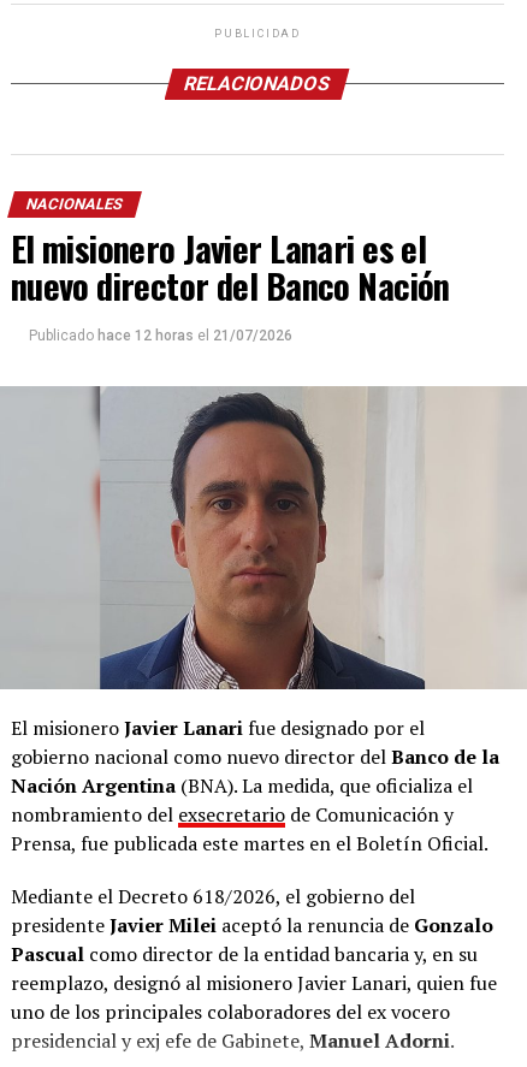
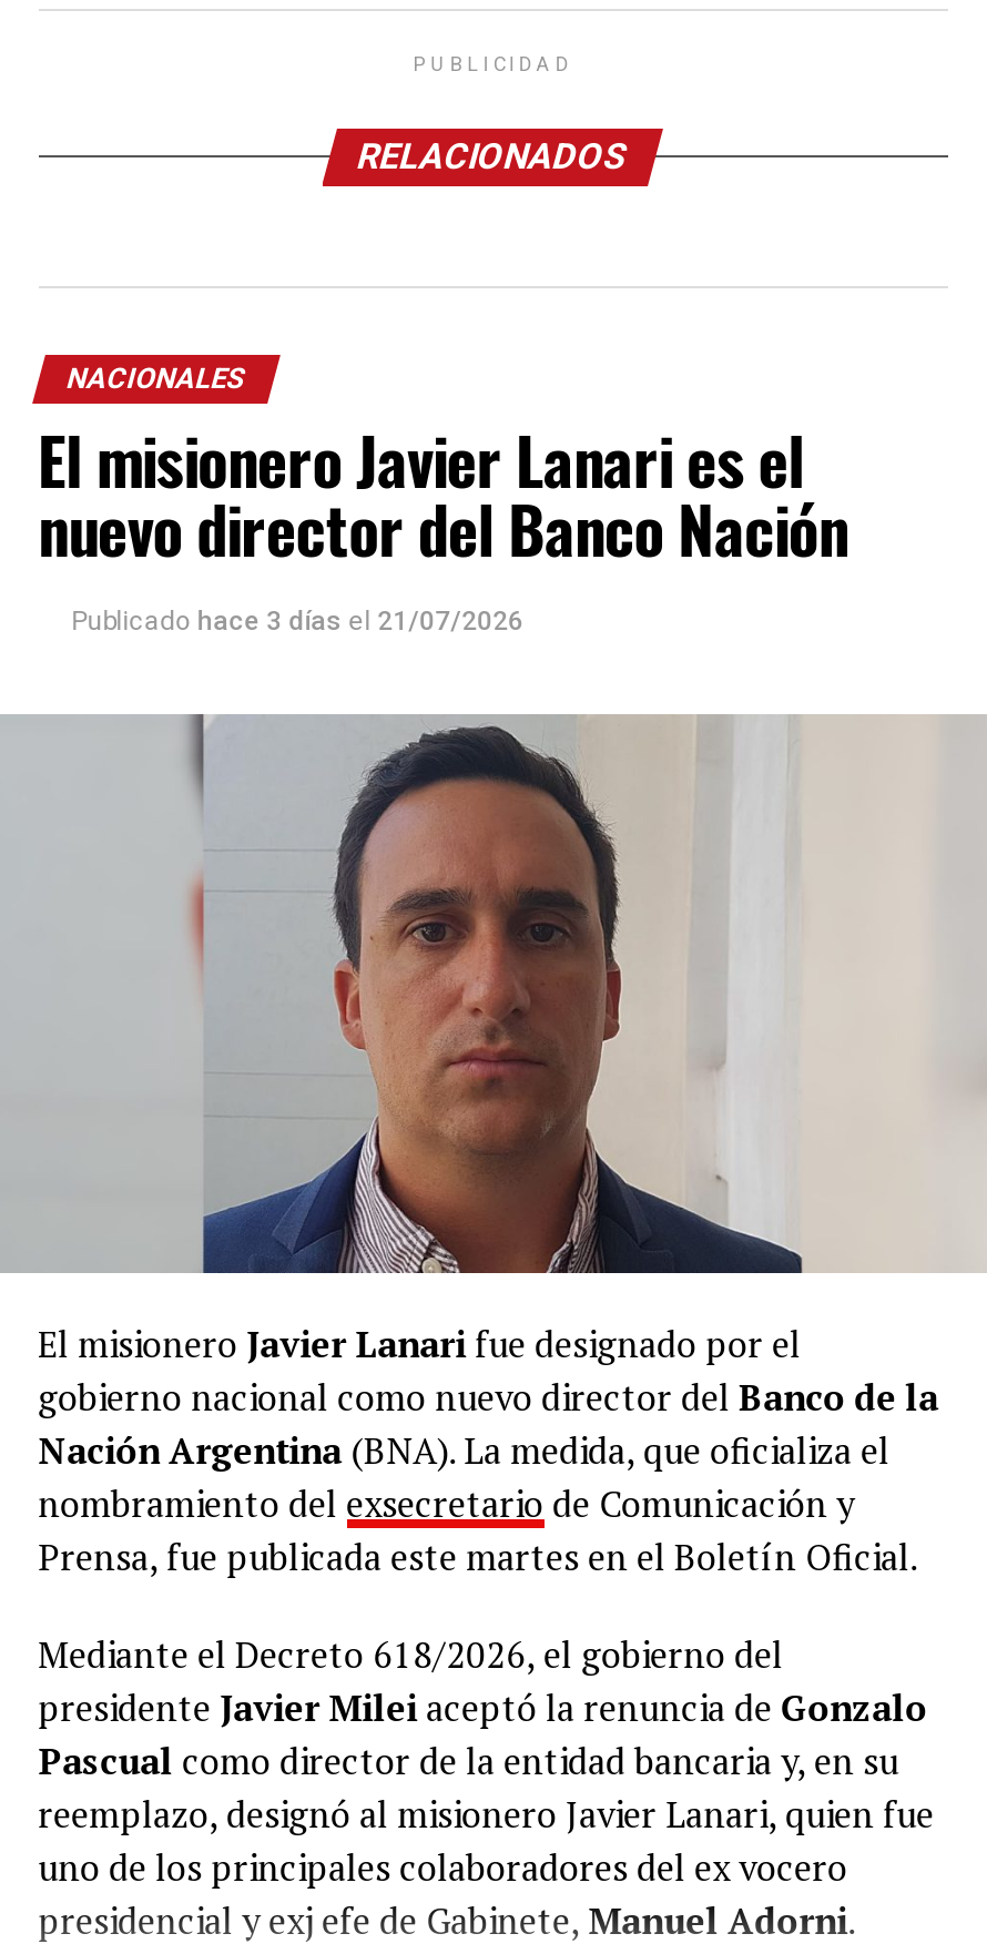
[29,327,292,344] Publicado hace 12 horas el 21/07/2026 -> [71,605,524,636] Publicado hace 3 días el 21/07/2026

